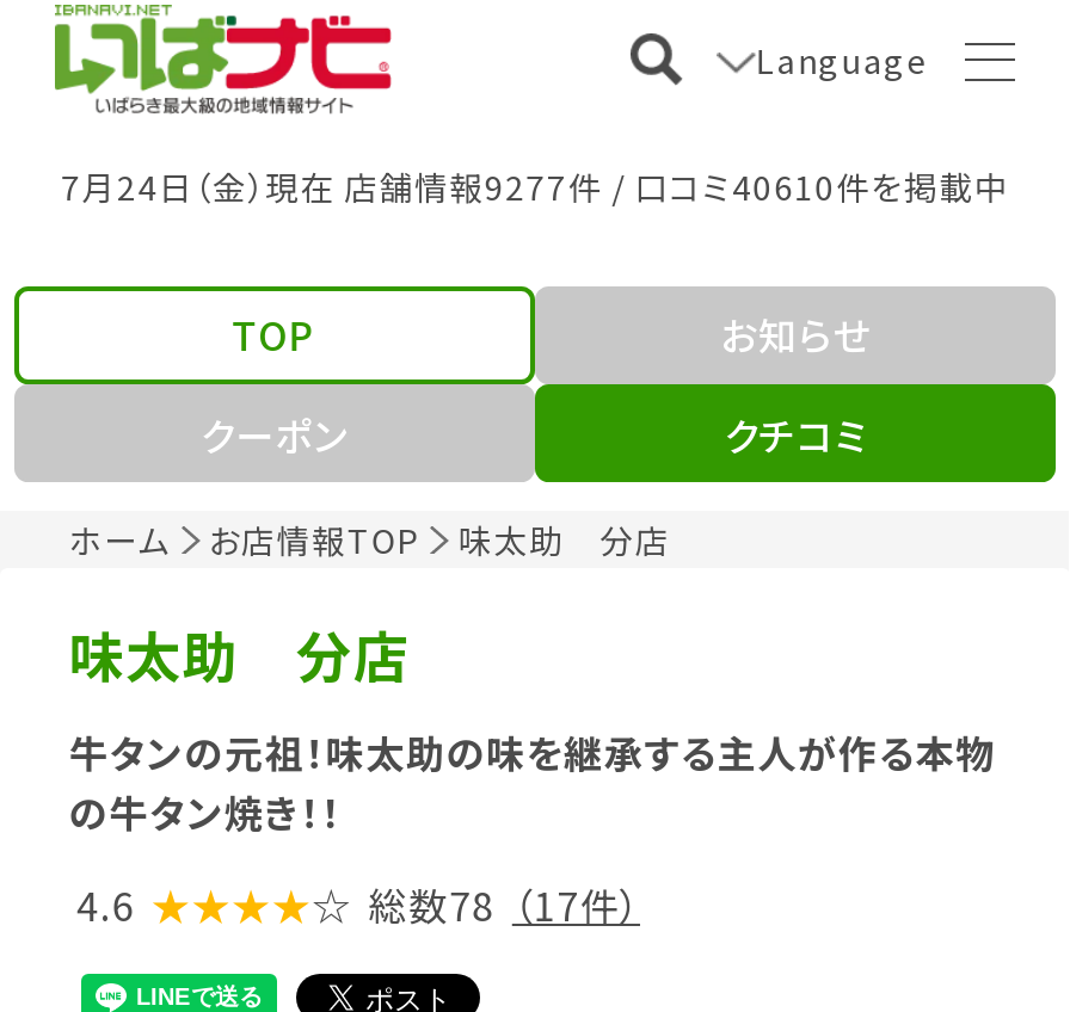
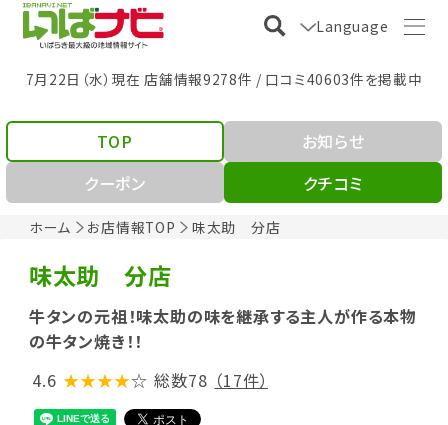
[61,162,1009,209] 7月24日（金）現在 店舗情報9277件 / 口コミ40610件を掲載中 -> [26,69,422,89] 7月22日（水）現在 店舗情報9278件 / 口コミ40603件を掲載中

